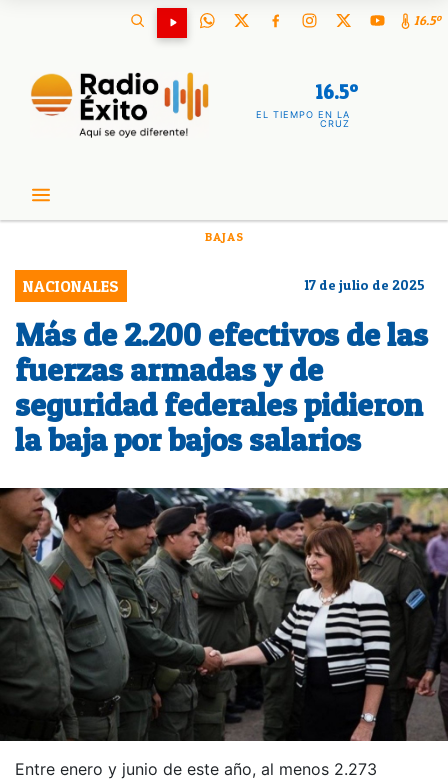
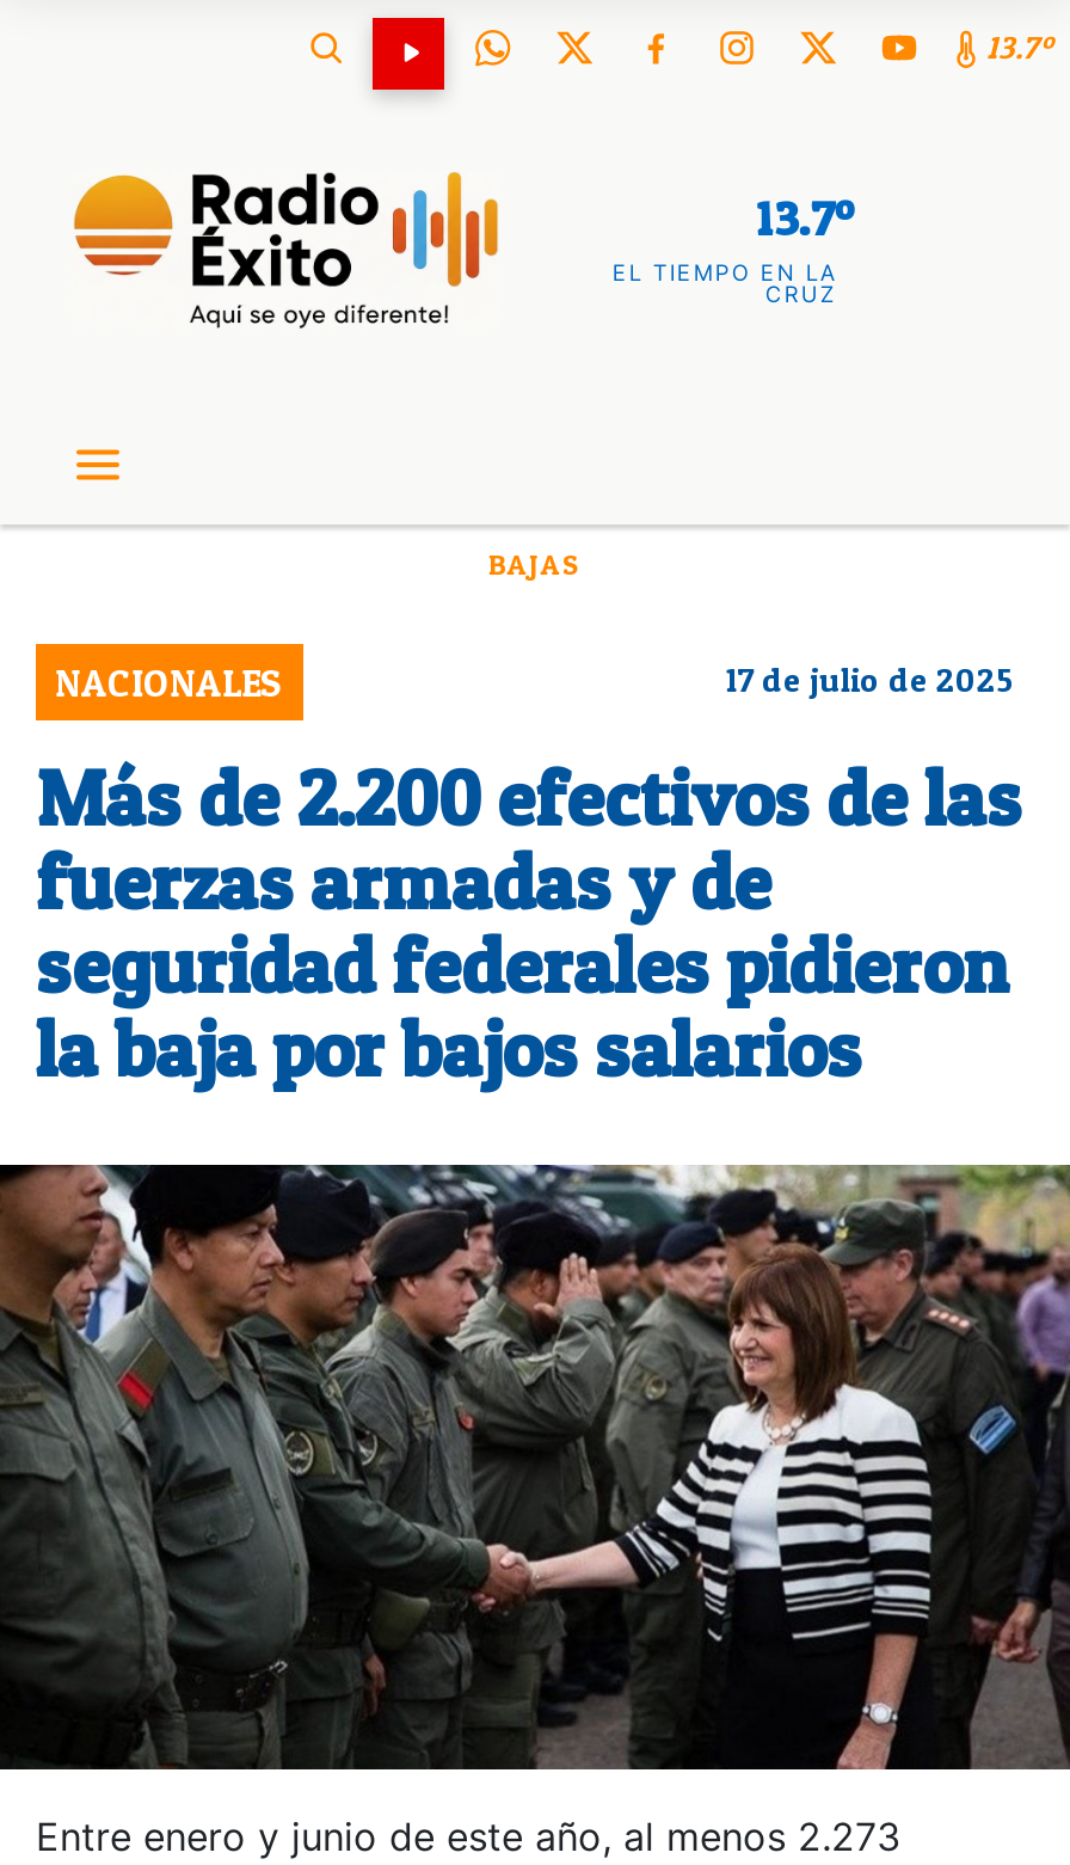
[414,12,440,28] 16.5º -> [986,27,1051,66] 13.7º
[315,80,358,104] 16.5º -> [755,190,856,247] 13.7º

